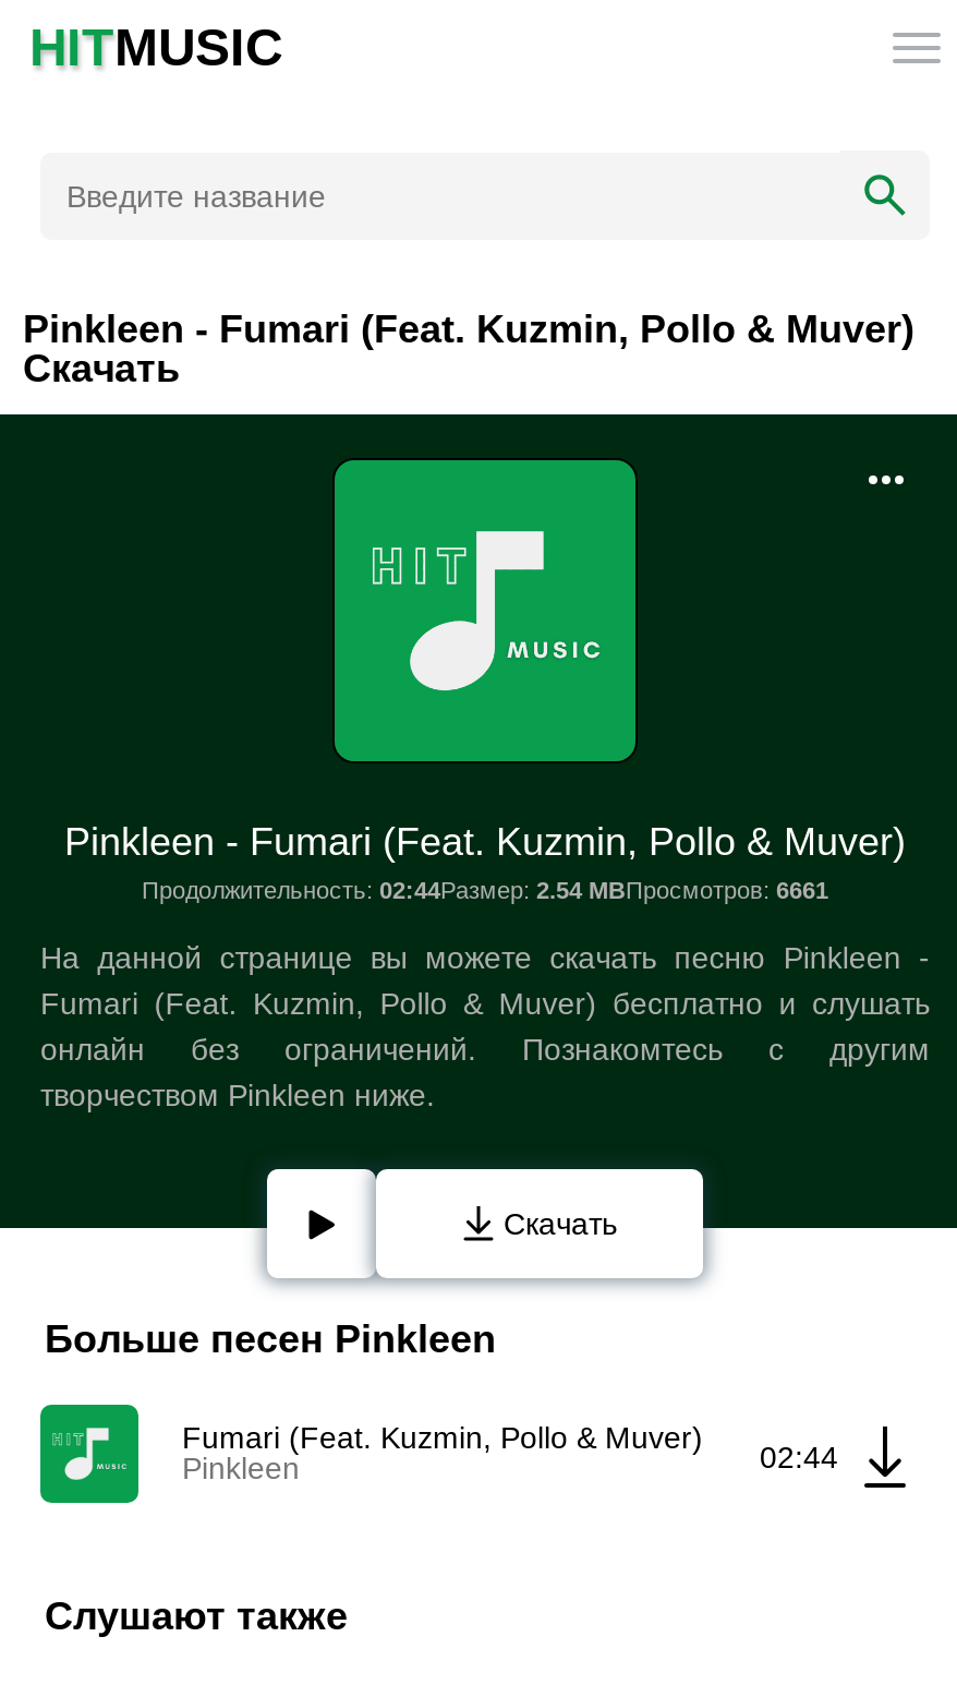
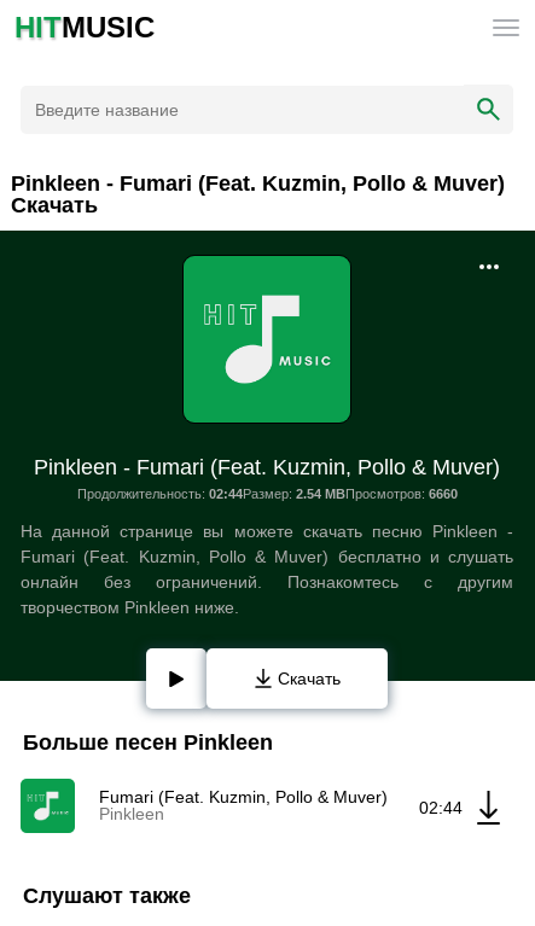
[142,877,828,903] Продолжительность: 02:44Размер: 2.54 MBПросмотров: 6661 -> [77,487,457,501] Продолжительность: 02:44Размер: 2.54 MBПросмотров: 6660

